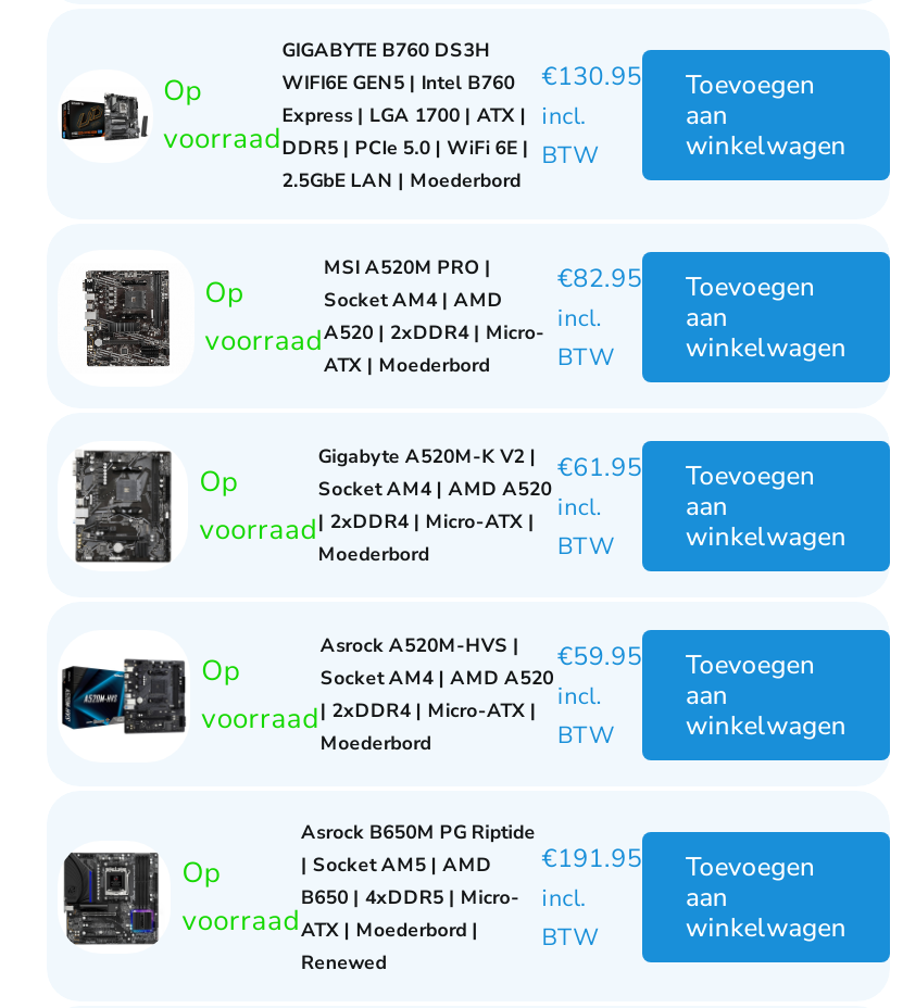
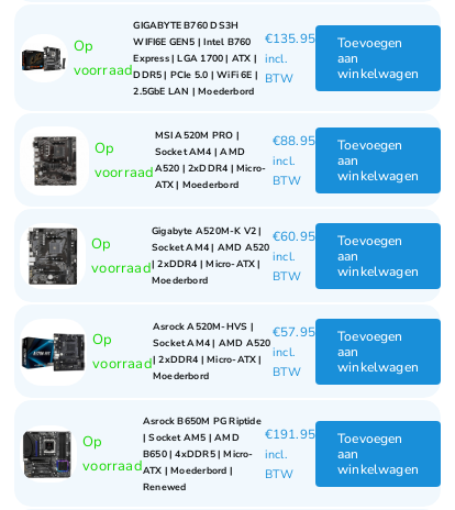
[542,59,642,94] €130.95 -> [265,30,315,47] €135.95
[557,261,815,304] €82.95 Toevoegen -> [273,132,403,154] €88.95 Toevoegen
[557,450,642,485] €61.95 -> [273,228,315,245] €60.95
[557,639,642,674] €59.95 -> [273,323,315,341] €57.95

